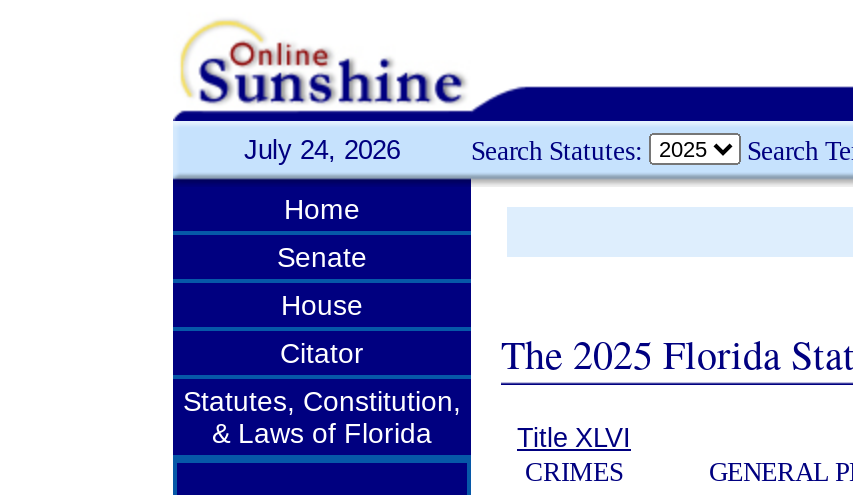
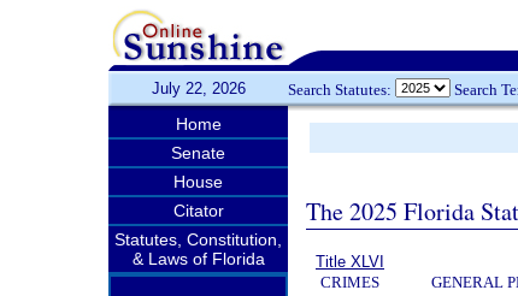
[244,135,400,165] July 24, 2026 -> [151,79,245,97] July 22, 2026

